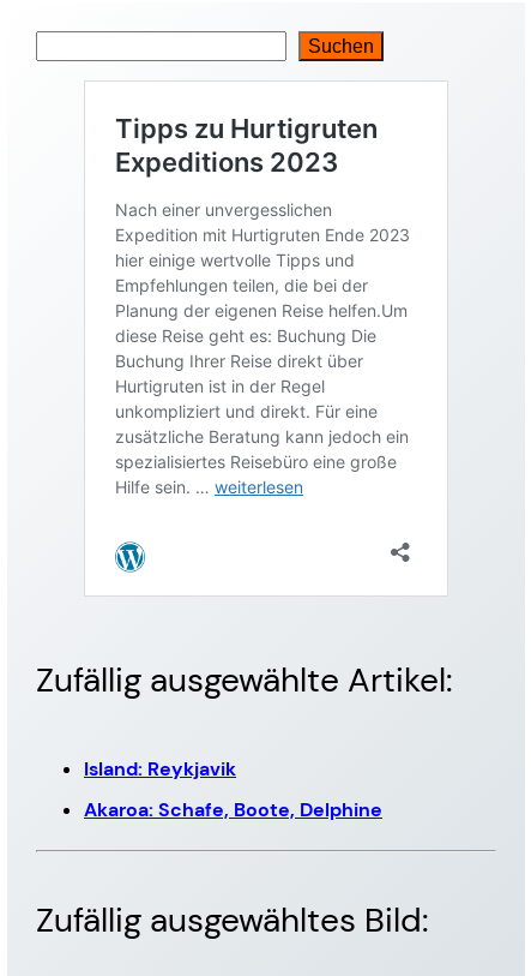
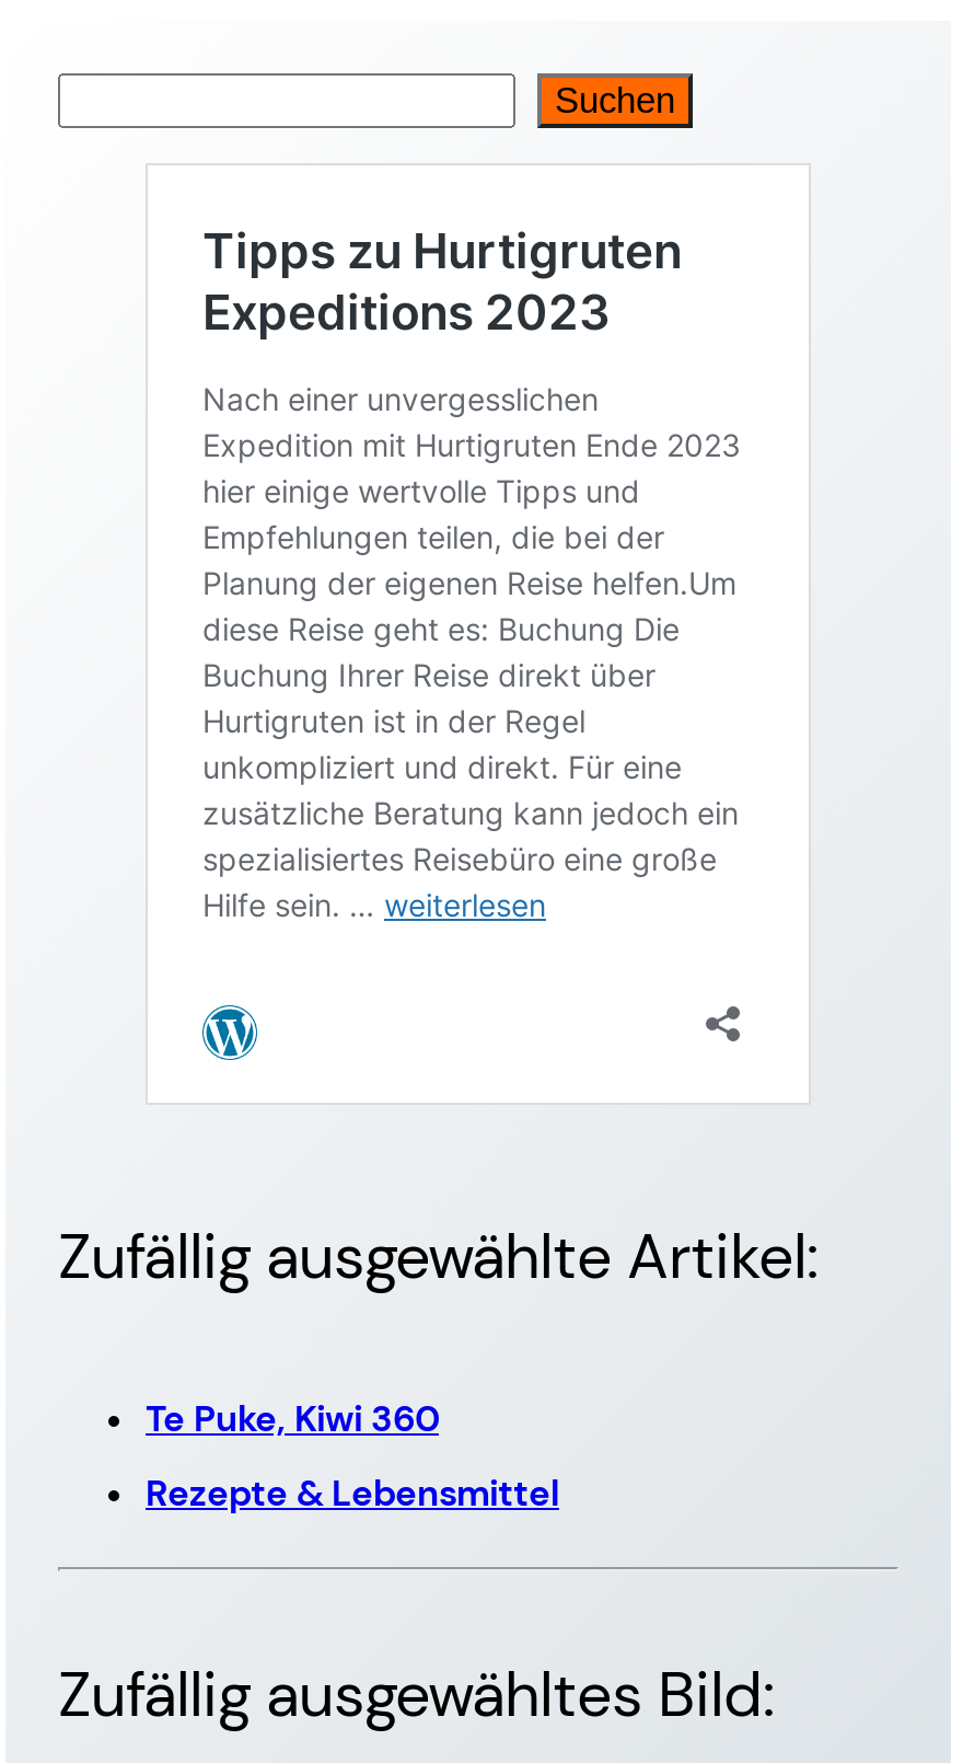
[84,756,236,781] Island: Reykjavik -> [146,1395,439,1441] Te Puke, Kiwi 360
[84,797,382,822] Akaroa: Schafe, Boote, Delphine -> [146,1470,559,1516] Rezepte & Lebensmittel

